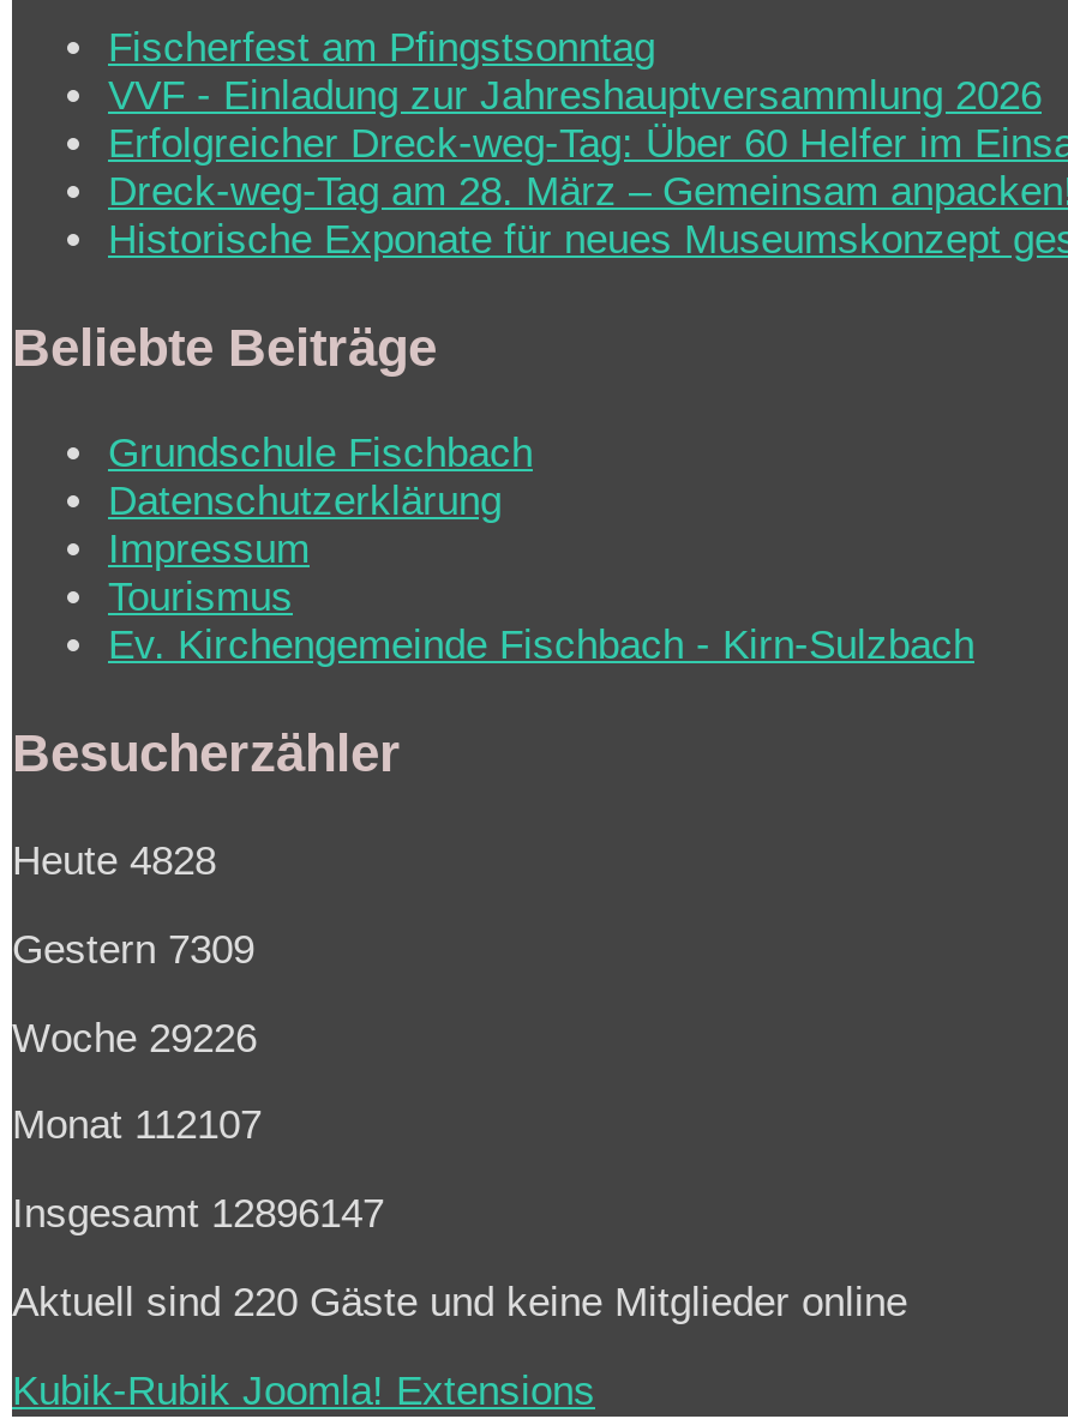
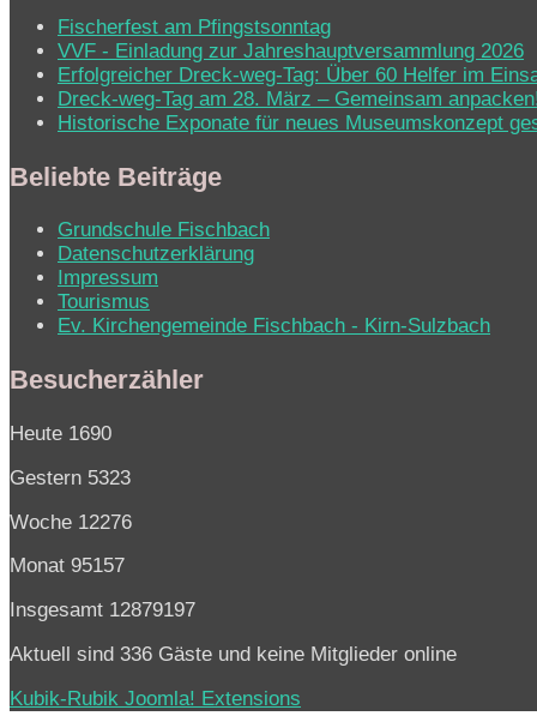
[12,838,216,884] Heute 4828 -> [10,422,111,445] Heute 1690
[12,927,254,972] Gestern 7309 -> [10,466,131,489] Gestern 5323
[12,1015,257,1061] Woche 29226 -> [10,510,132,533] Woche 12276
[12,1103,262,1149] Monat 112107 -> [10,555,125,577] Monat 95157
[12,1192,384,1237] Insgesamt 12896147 -> [10,599,195,621] Insgesamt 12879197
[12,1280,907,1325] Aktuell sind 220 Gäste und keine Mitglieder online -> [10,643,457,666] Aktuell sind 336 Gäste und keine Mitglieder online

